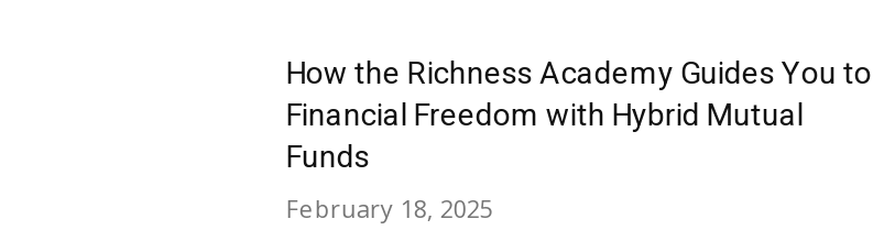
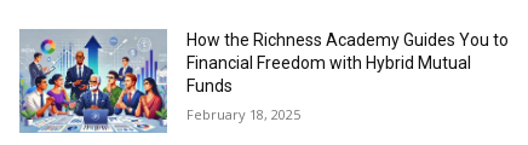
none -> [18,28,168,134] [image]

